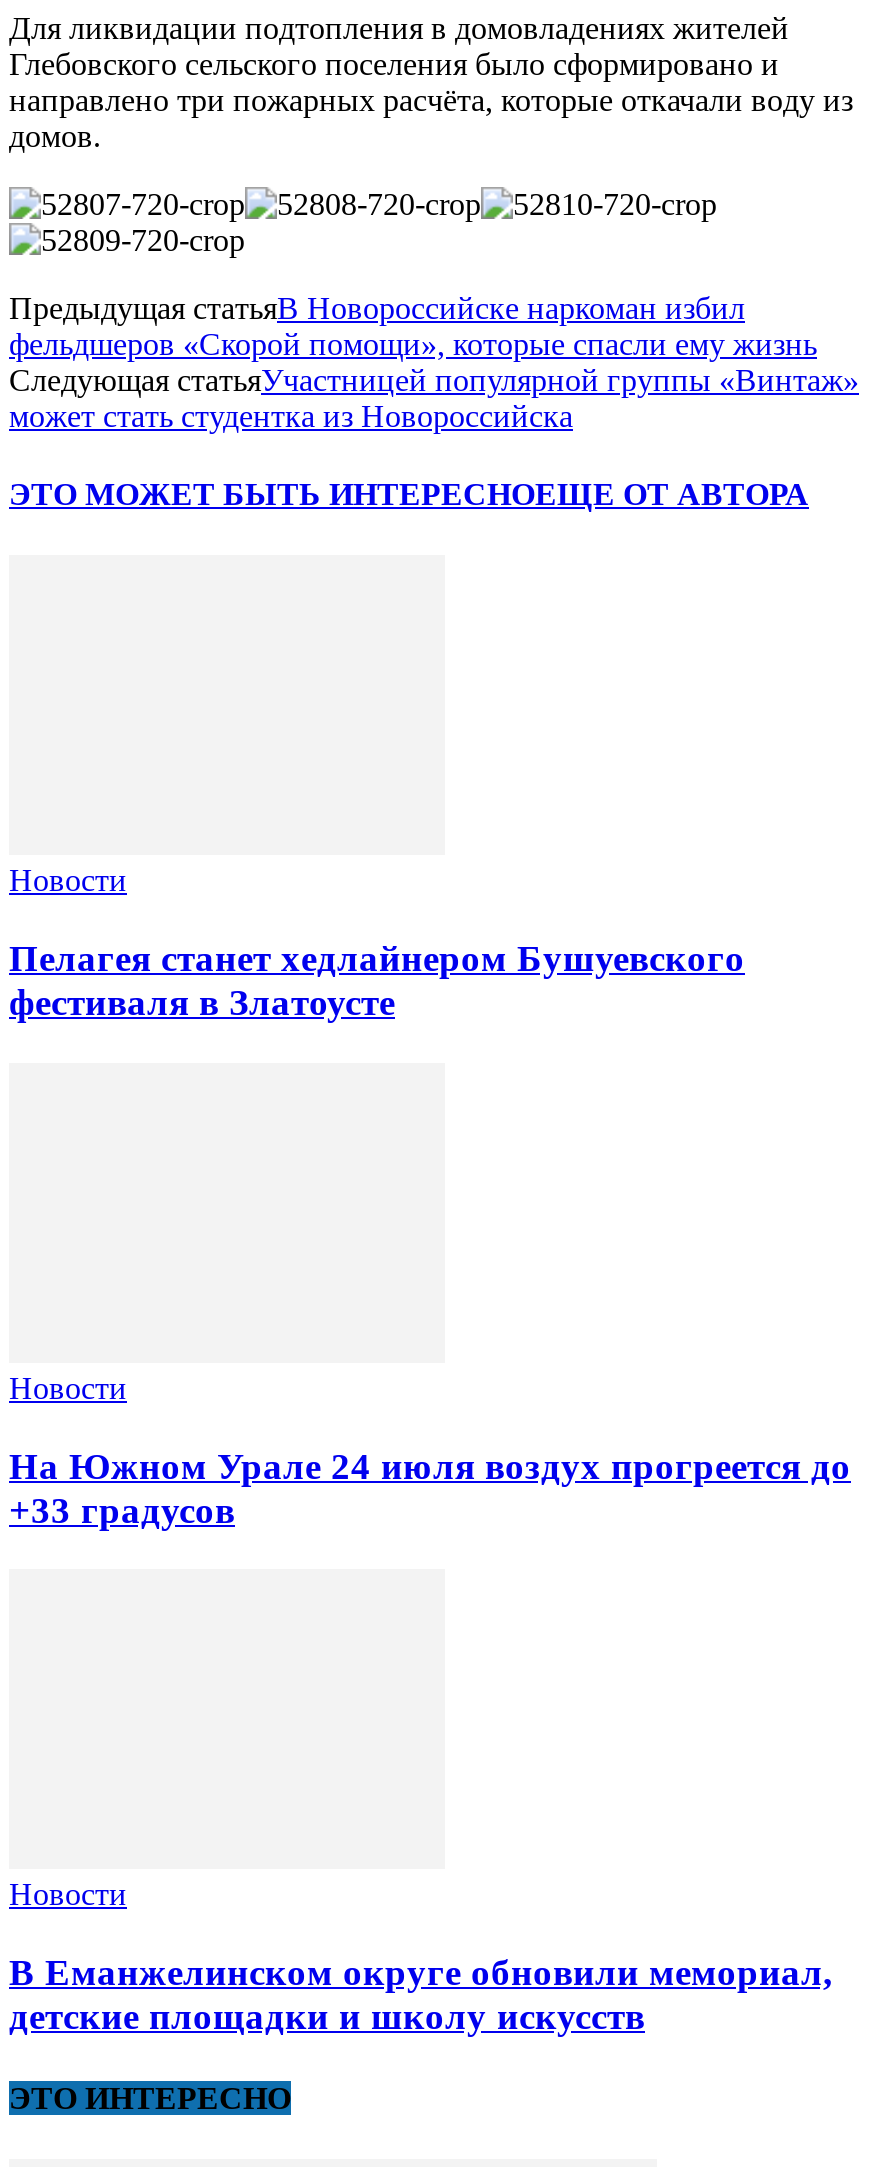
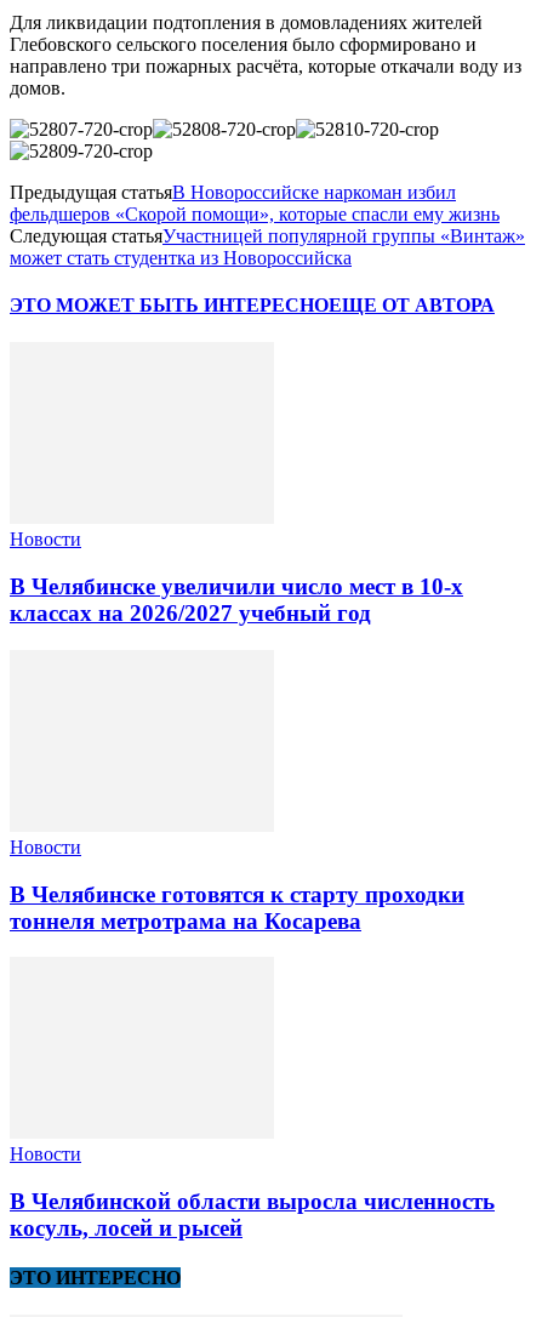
[9,937,745,1023] Пелагея станет хедлайнером Бушуевского | фестиваля в Златоусте -> [10,574,463,626] В Челябинске увеличили число мест в 10‑х | классах на 2026/2027 учебный год
[9,1444,851,1530] На Южном Урале 24 июля воздух прогреется до | +33 градусов -> [10,881,464,933] В Челябинске готовятся к старту проходки | тоннеля метротрама на Косарева
[9,1951,833,2037] В Еманжелинском округе обновили мемориал, | детские площадки и школу искусств -> [10,1188,495,1240] В Челябинской области выросла численность | косуль, лосей и рысей

